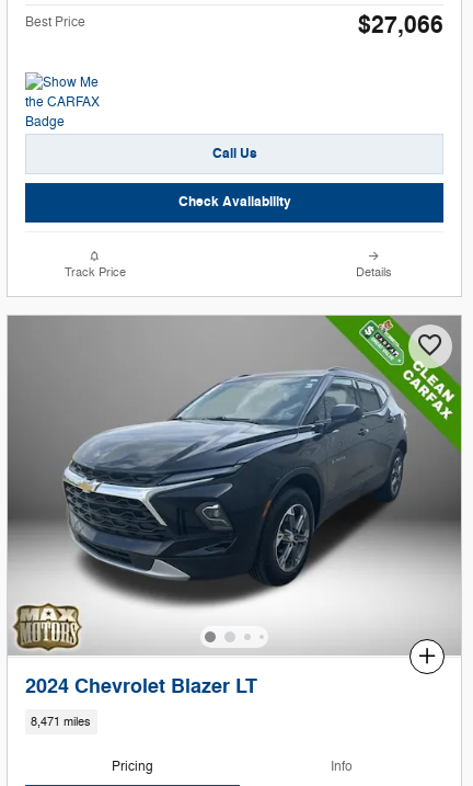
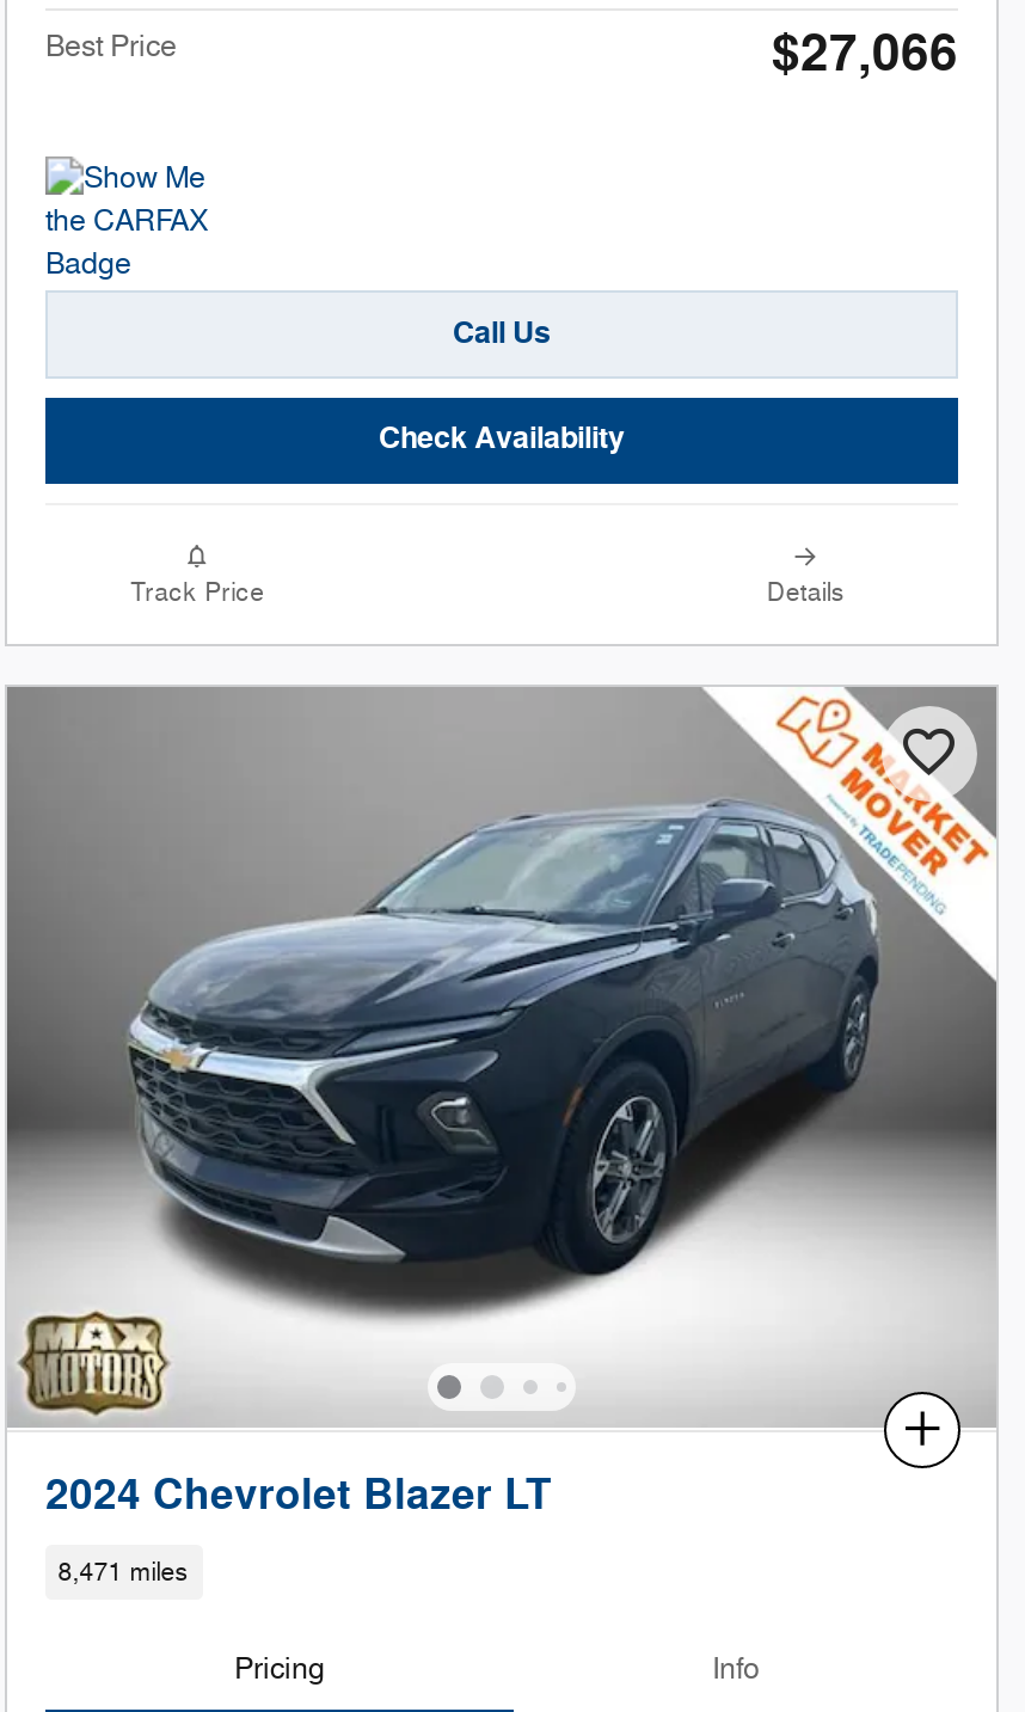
[325,315,462,452] [image] -> [702,687,996,983] [image]

